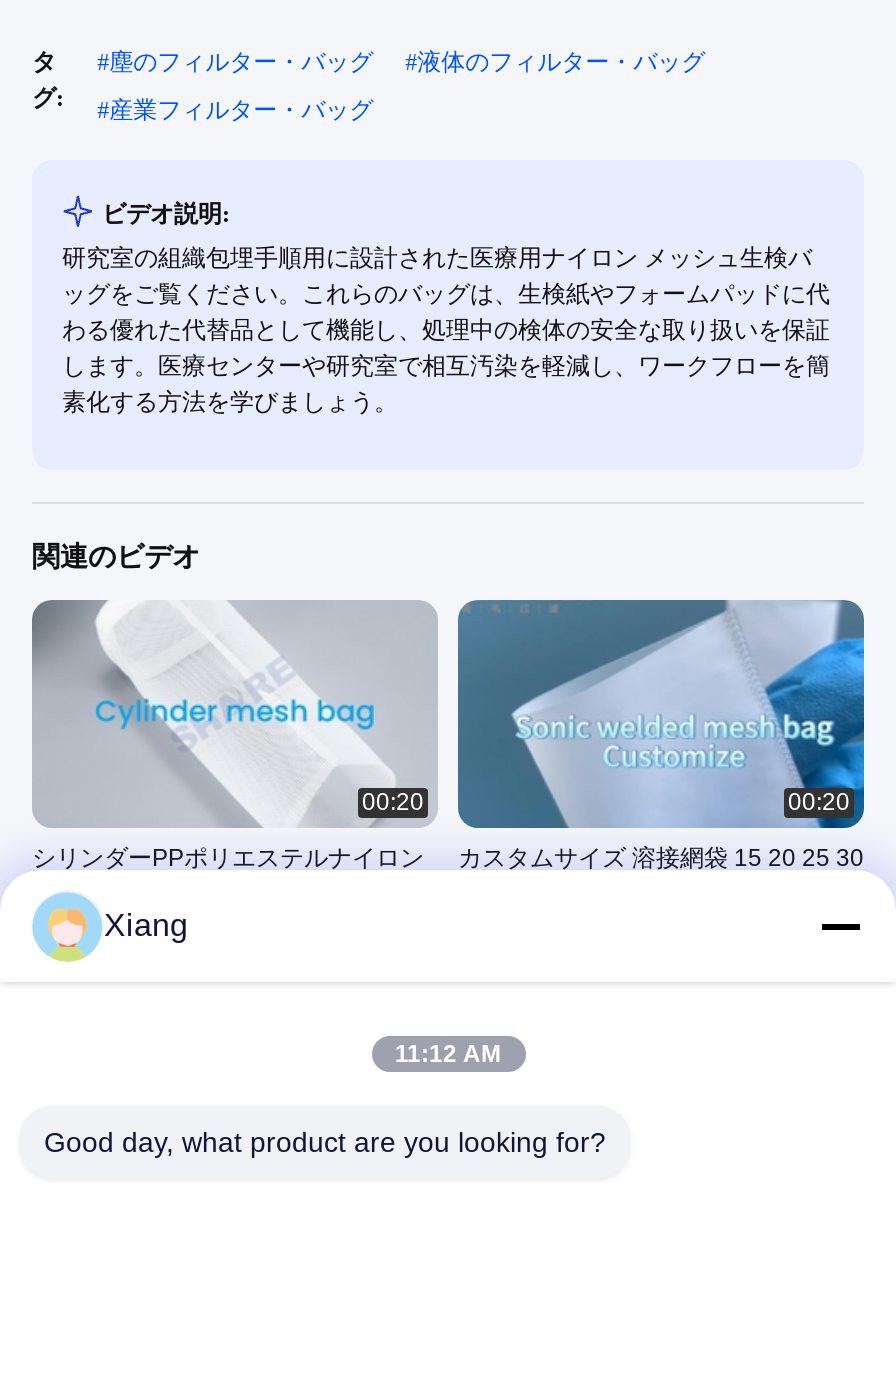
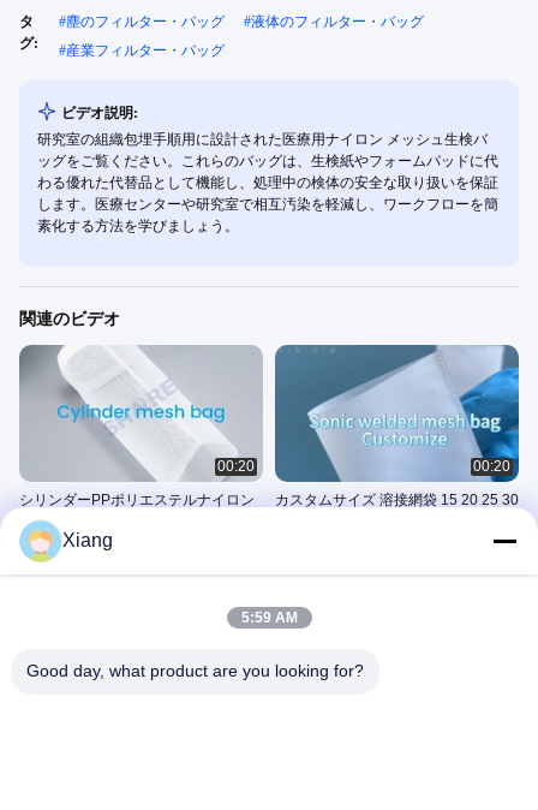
[395,1040,501,1068] 11:12 AM -> [241,609,297,626] 5:59 AM

